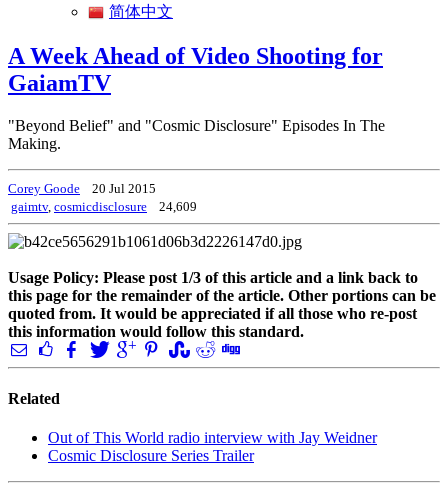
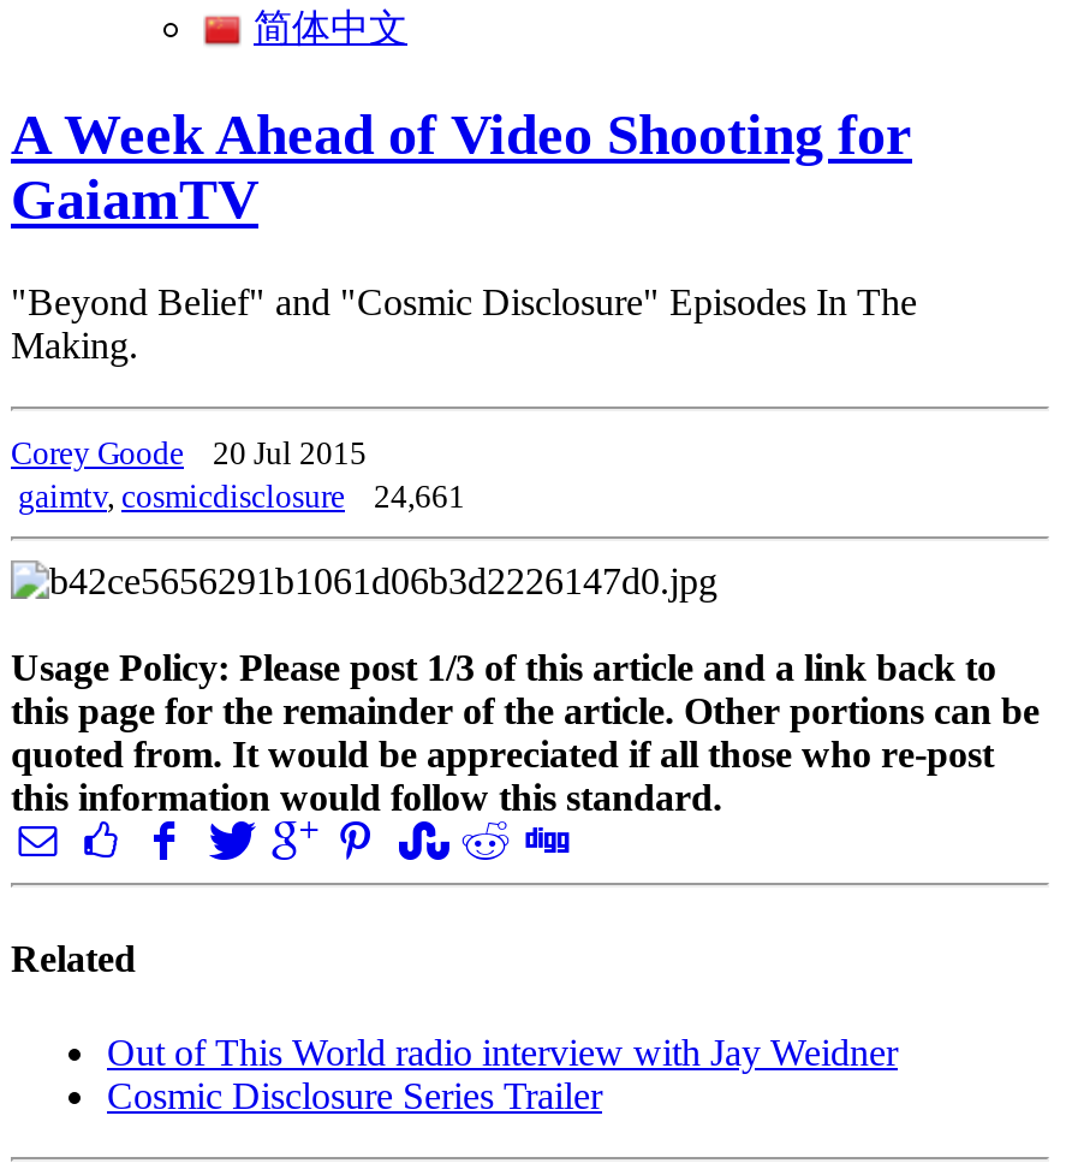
[11,199,197,214] gaimtv, cosmicdisclosure 24,609 -> [18,479,465,515] gaimtv, cosmicdisclosure 24,661

